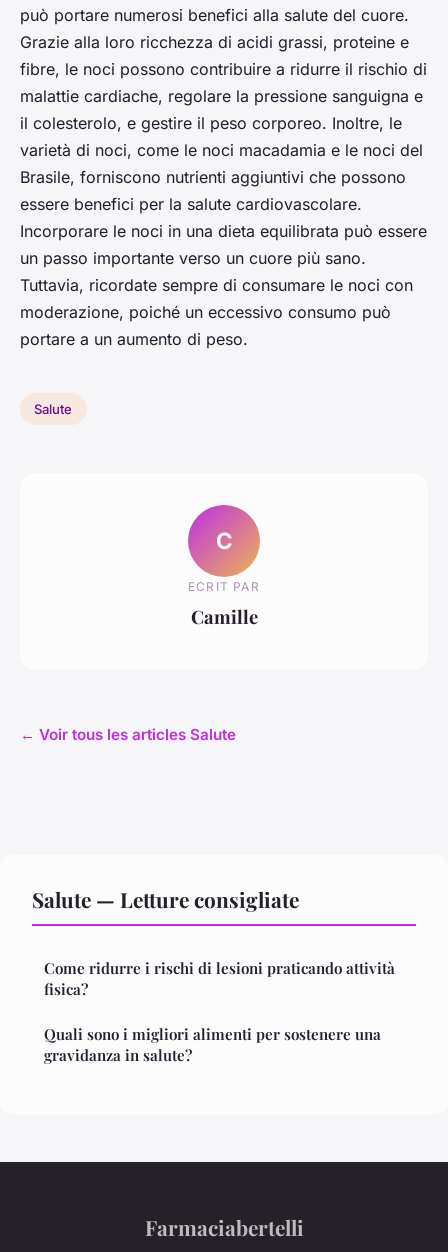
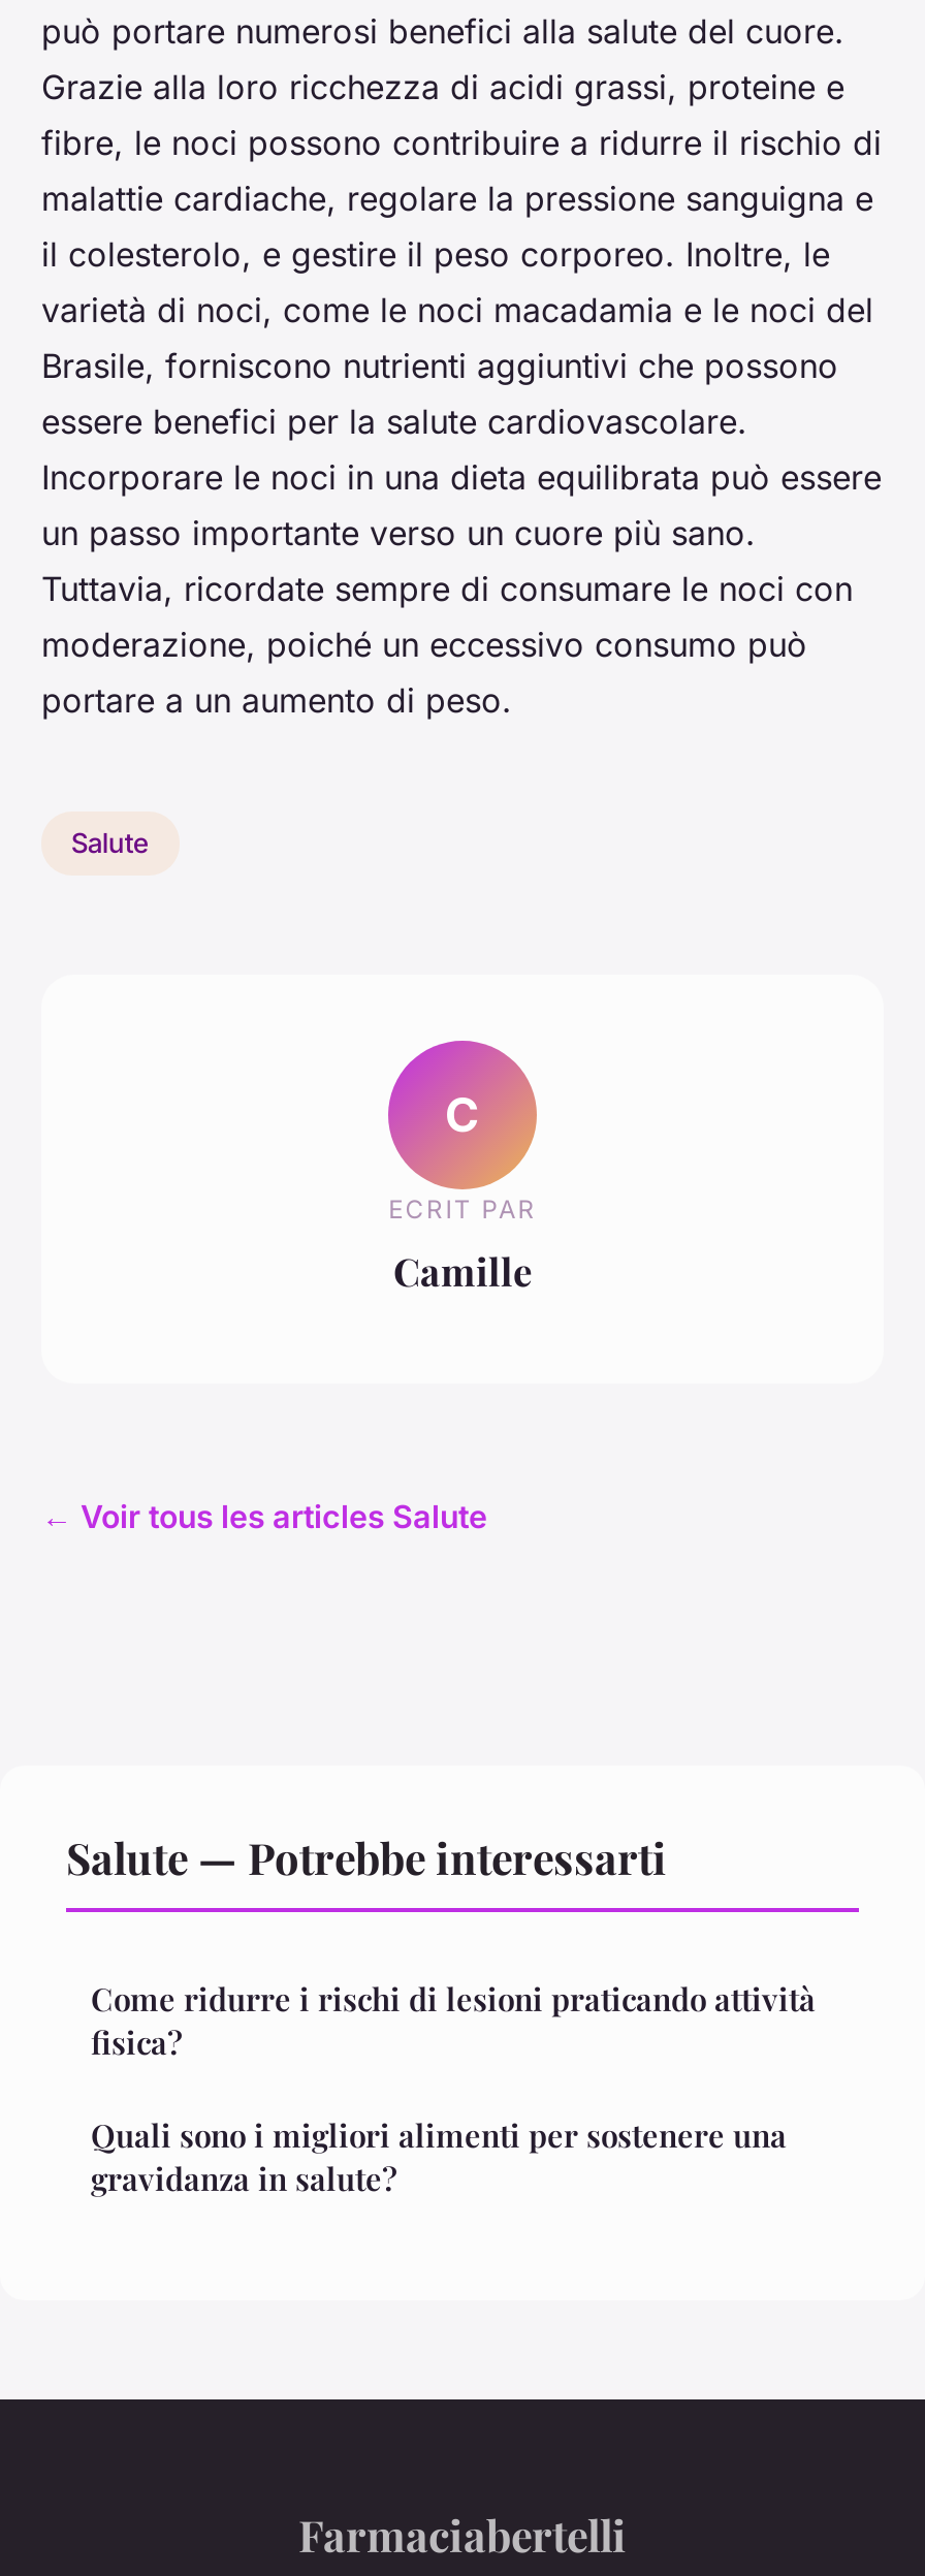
[32,885,299,913] Salute — Letture consigliate -> [66,1827,667,1885] Salute — Potrebbe interessarti

